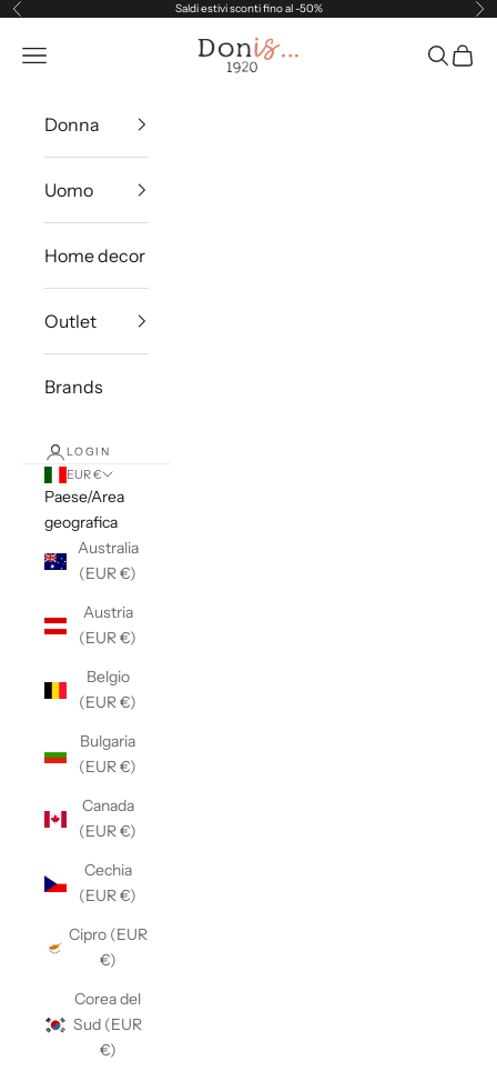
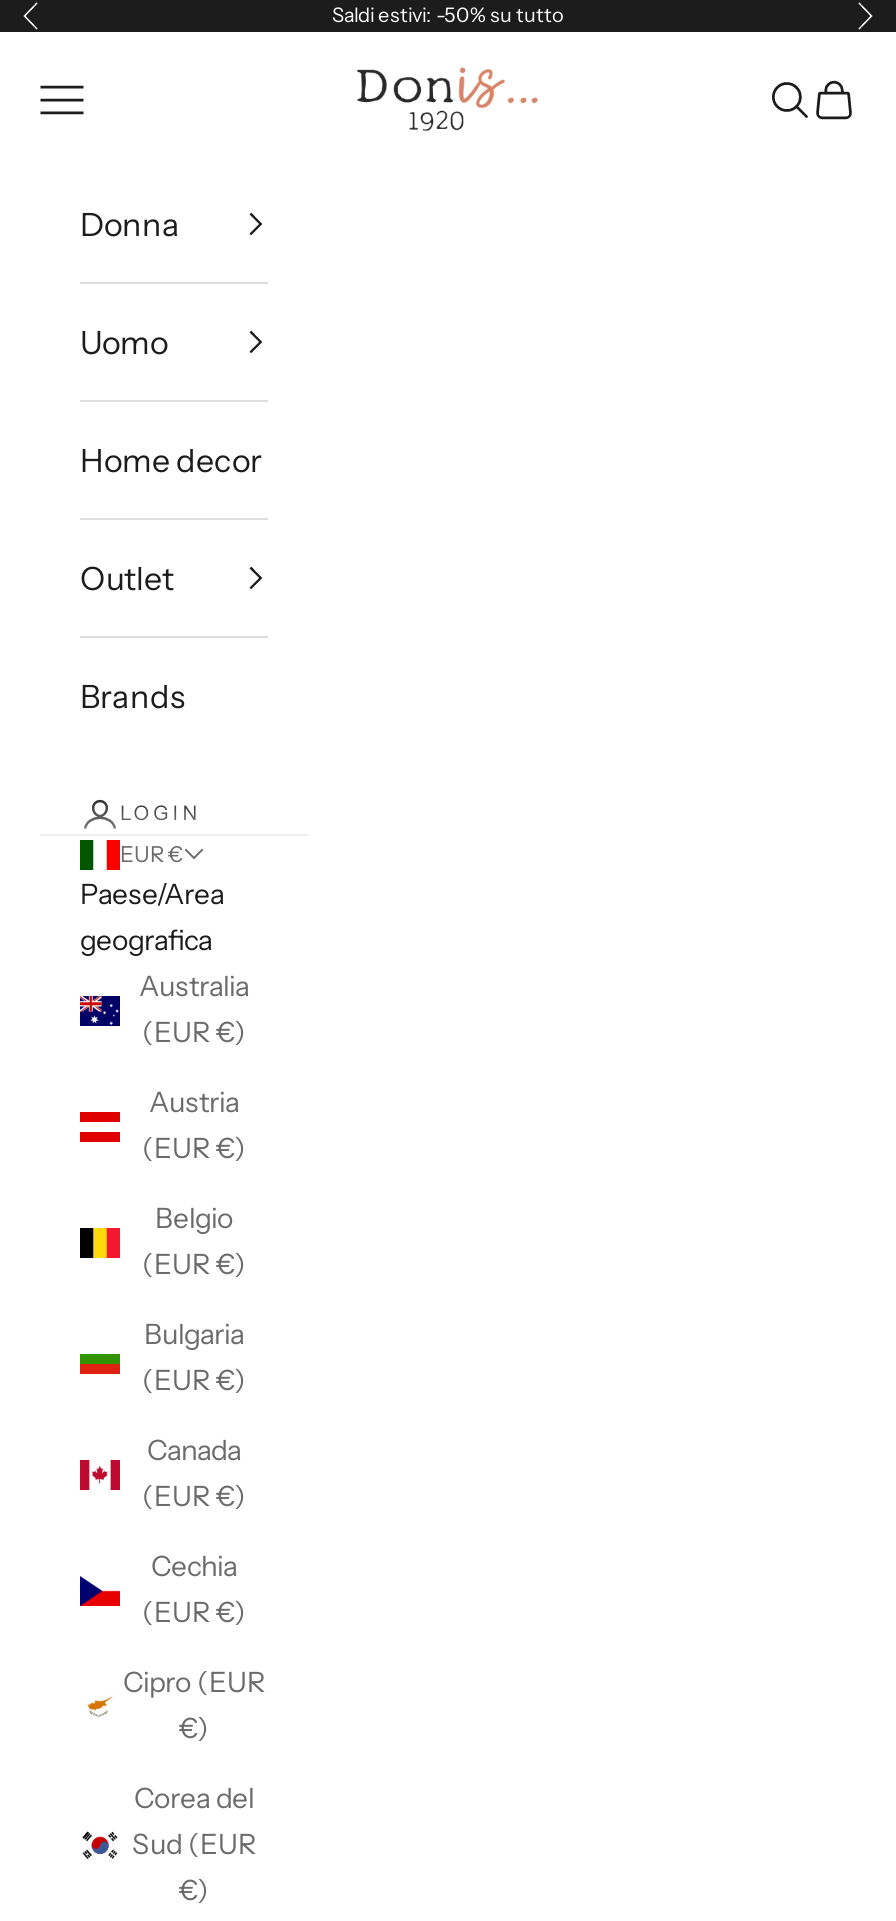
[175,1,322,16] Saldi estivi sconti fino al -50% -> [332,2,564,28] Saldi estivi: -50% su tutto

